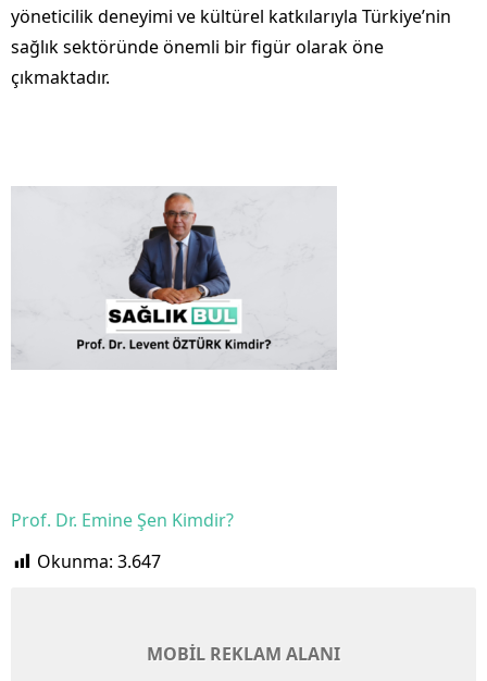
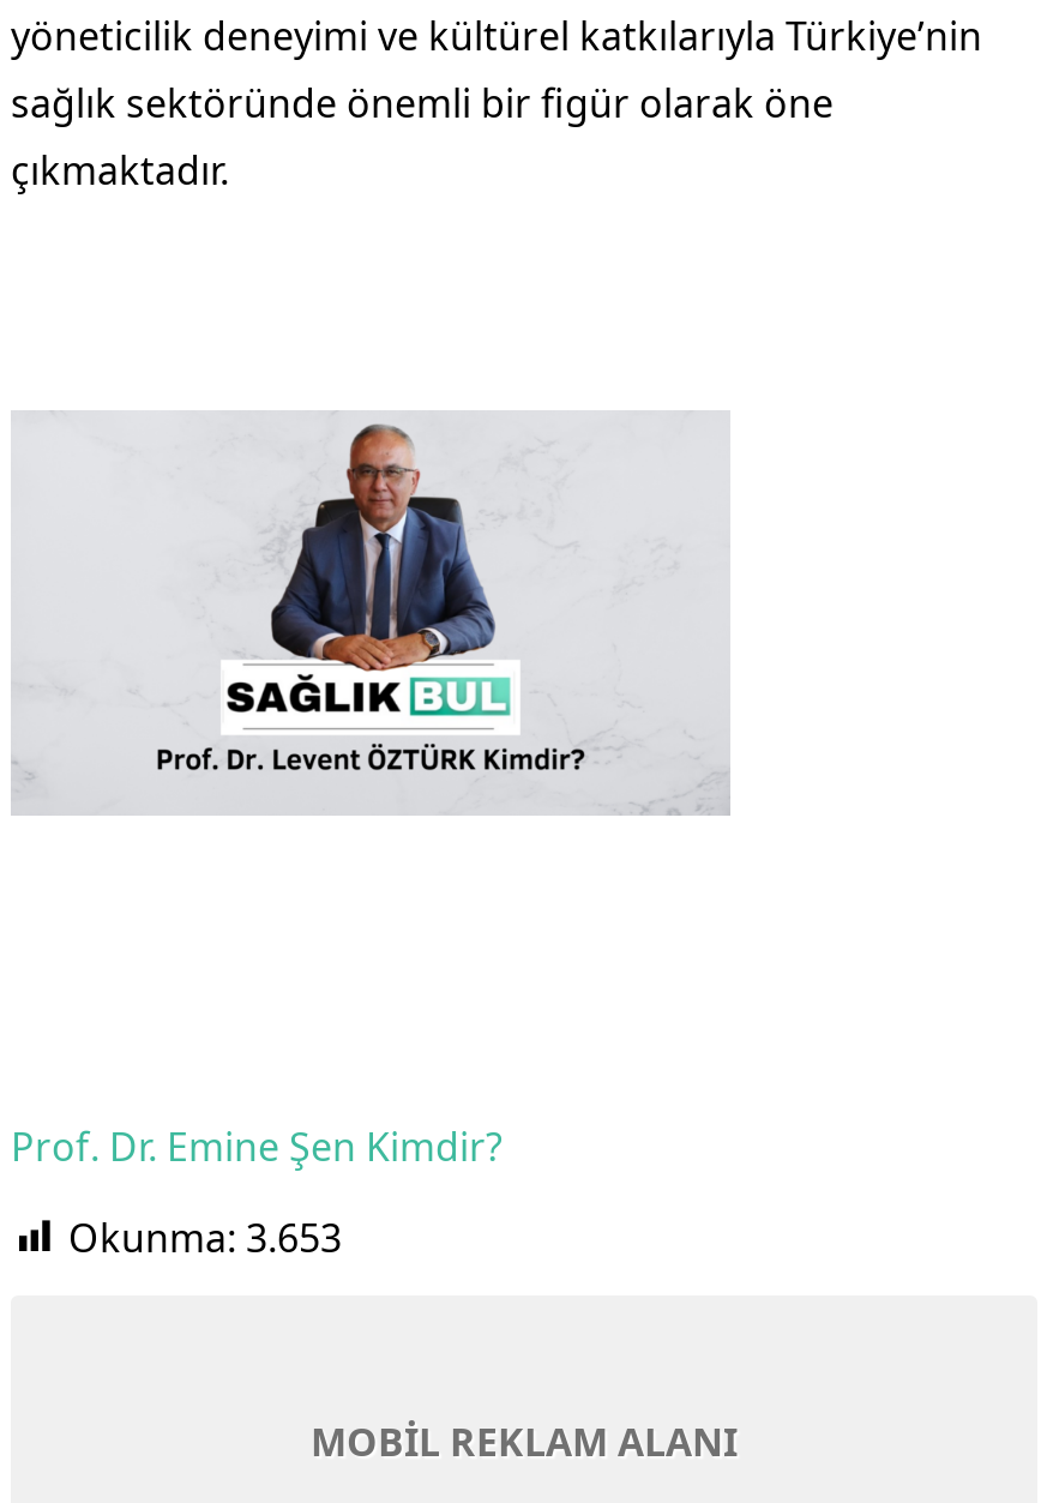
[37,549,161,573] Okunma: 3.647 -> [68,1211,342,1264] Okunma: 3.653

